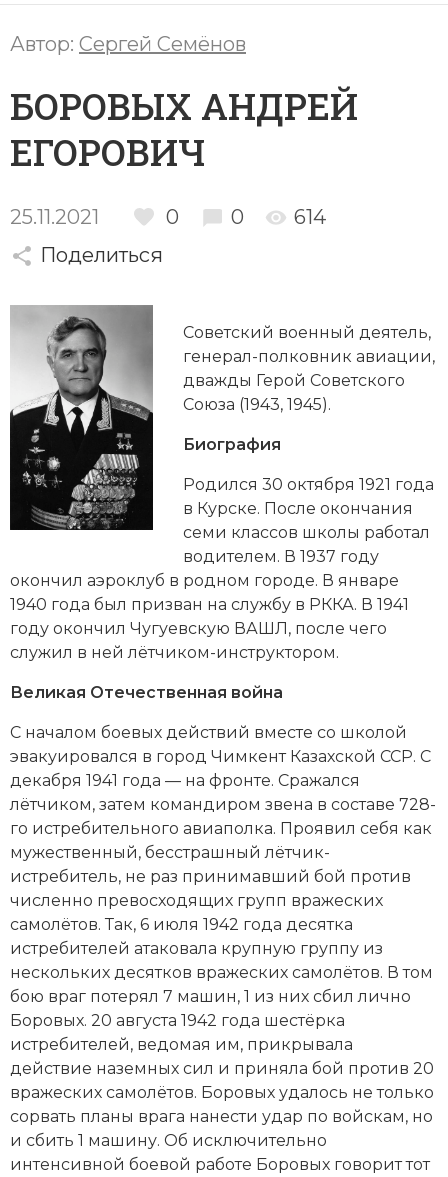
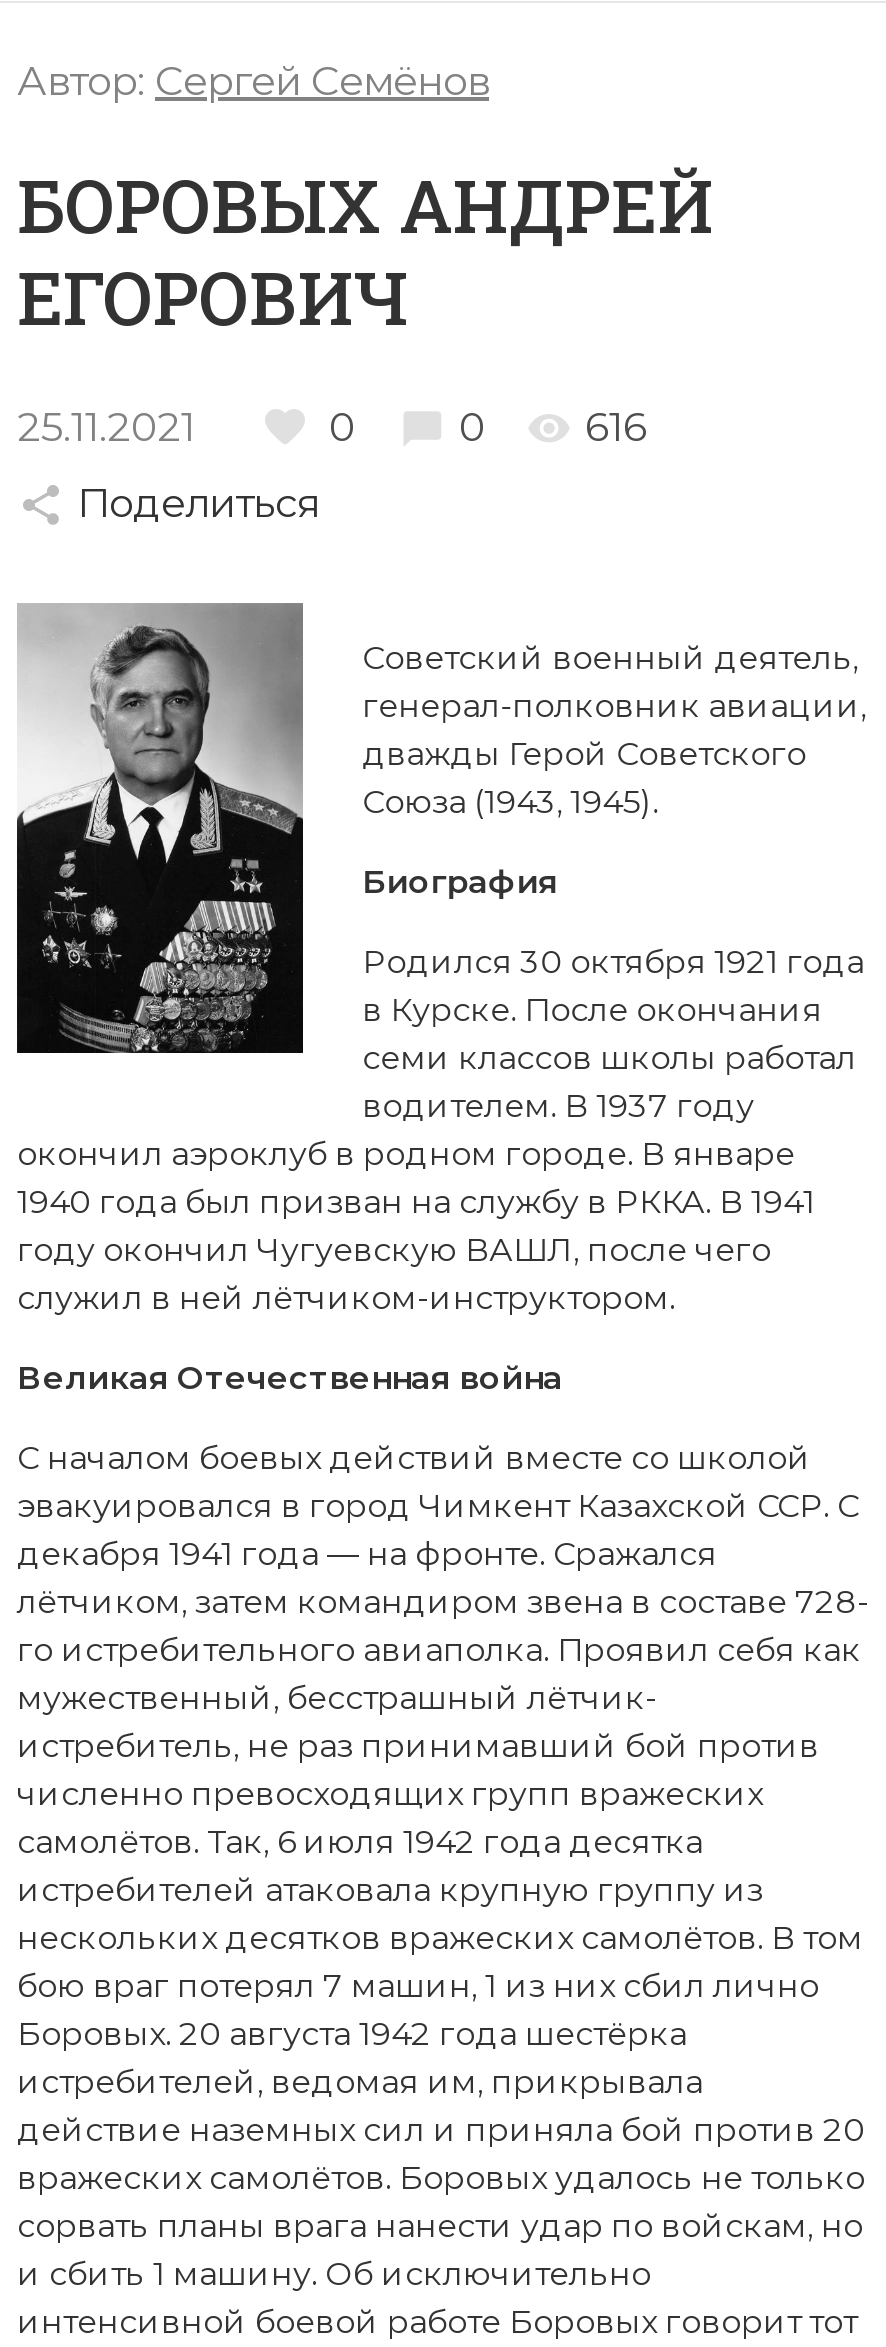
[294,205,326,229] 614 -> [585,404,647,452] 616

